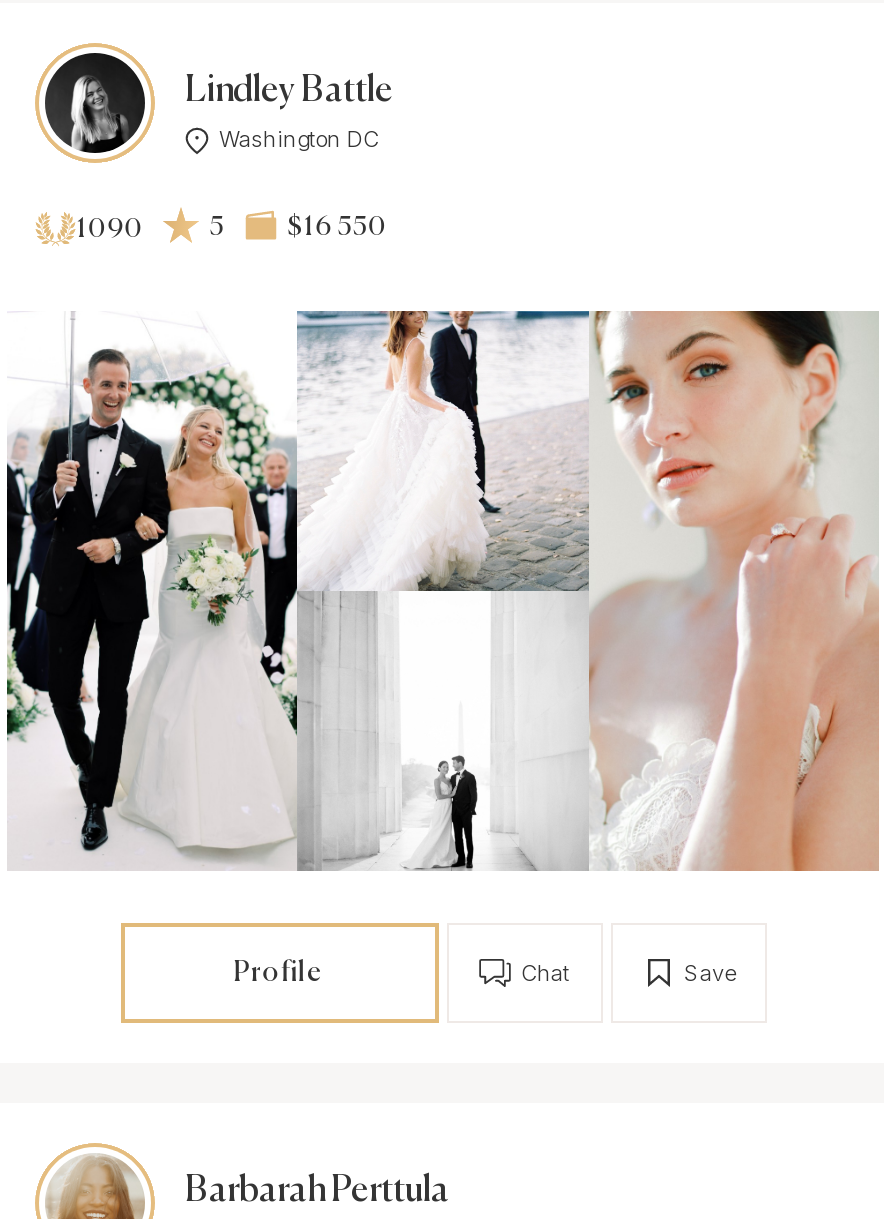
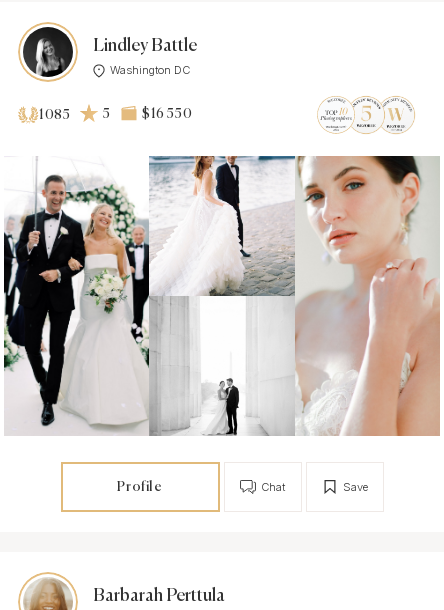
none -> [317,96,415,134] [image]
[77,218,144,244] 1090 -> [39,109,70,122] 1085

